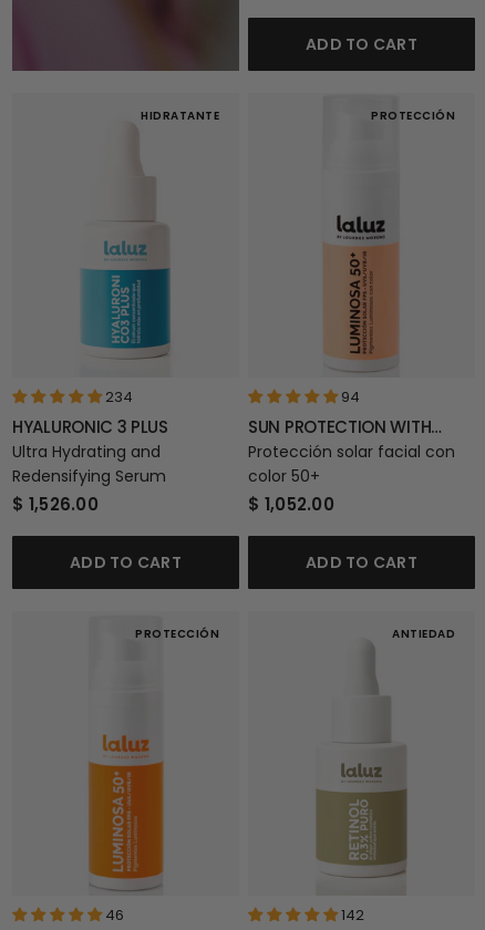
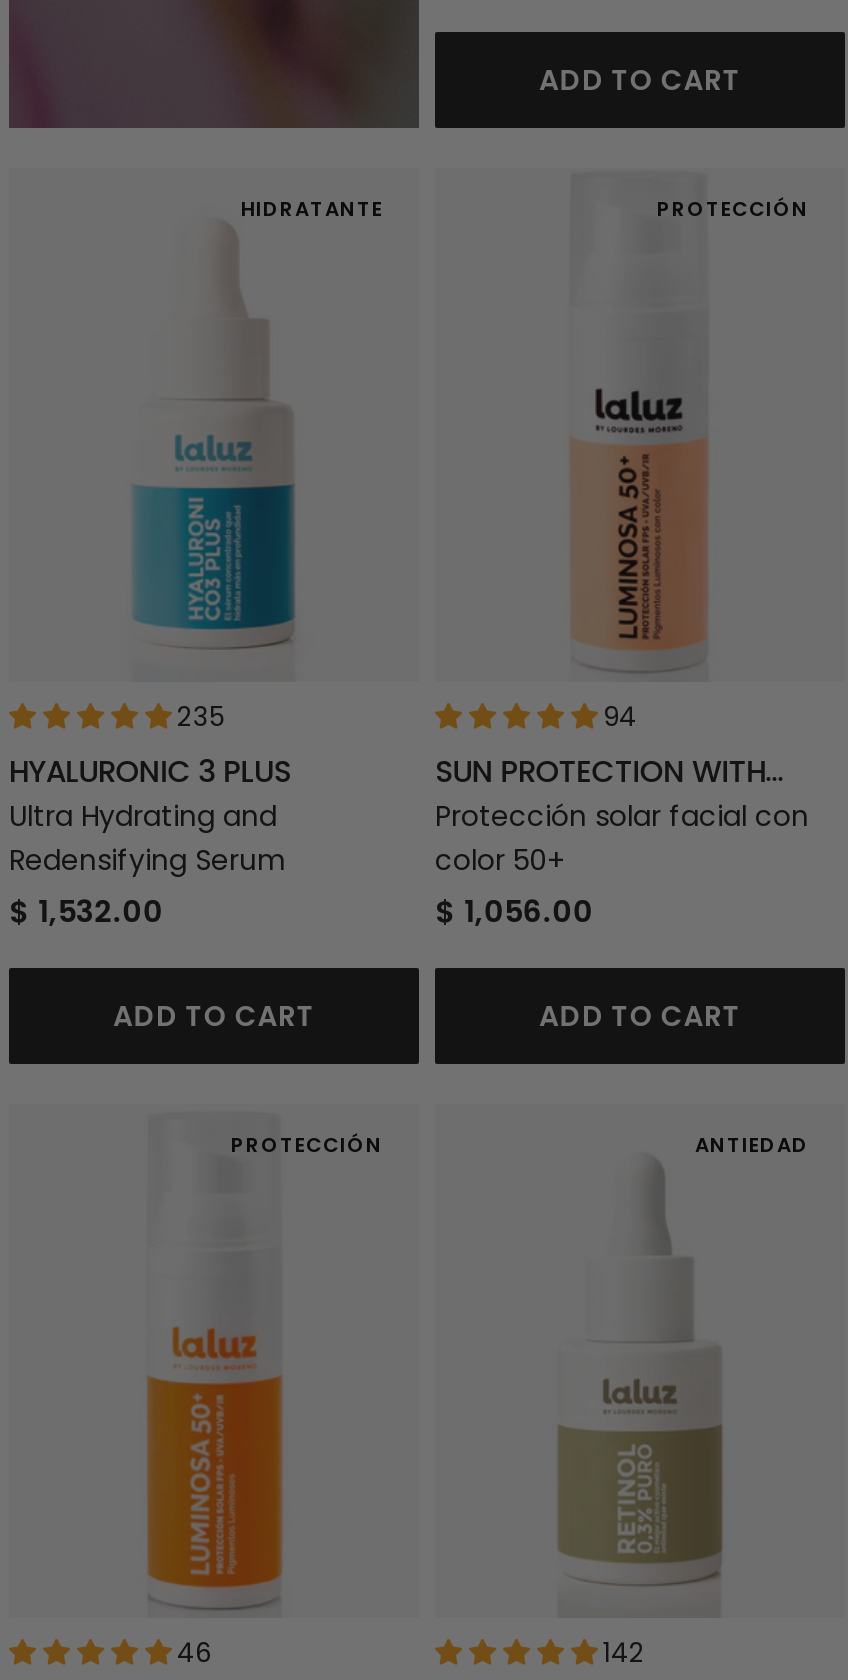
[105,387,133,408] 234 -> [177,698,225,736] 235
[12,492,99,515] $ 1,526.00 -> [9,889,163,931] $ 1,532.00
[248,492,334,515] $ 1,052.00 -> [435,889,593,931] $ 1,056.00

